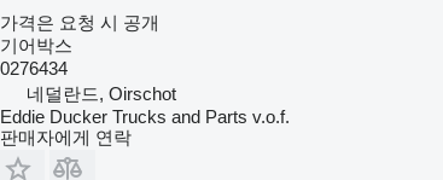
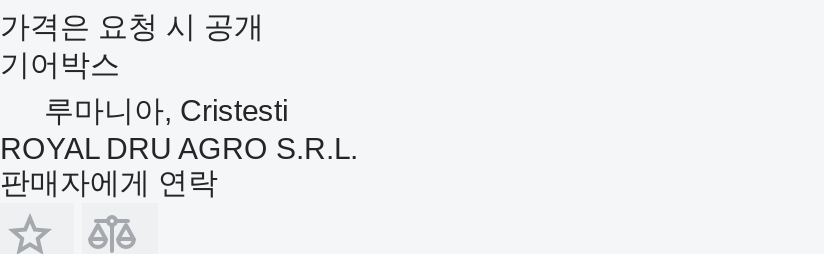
[0,57,290,126] 0276434 | 네덜란드, Oirschot | Eddie Ducker Trucks and Parts v.o.f. -> [0,93,358,165] 루마니아, Cristesti | ROYAL DRU AGRO S.R.L.

